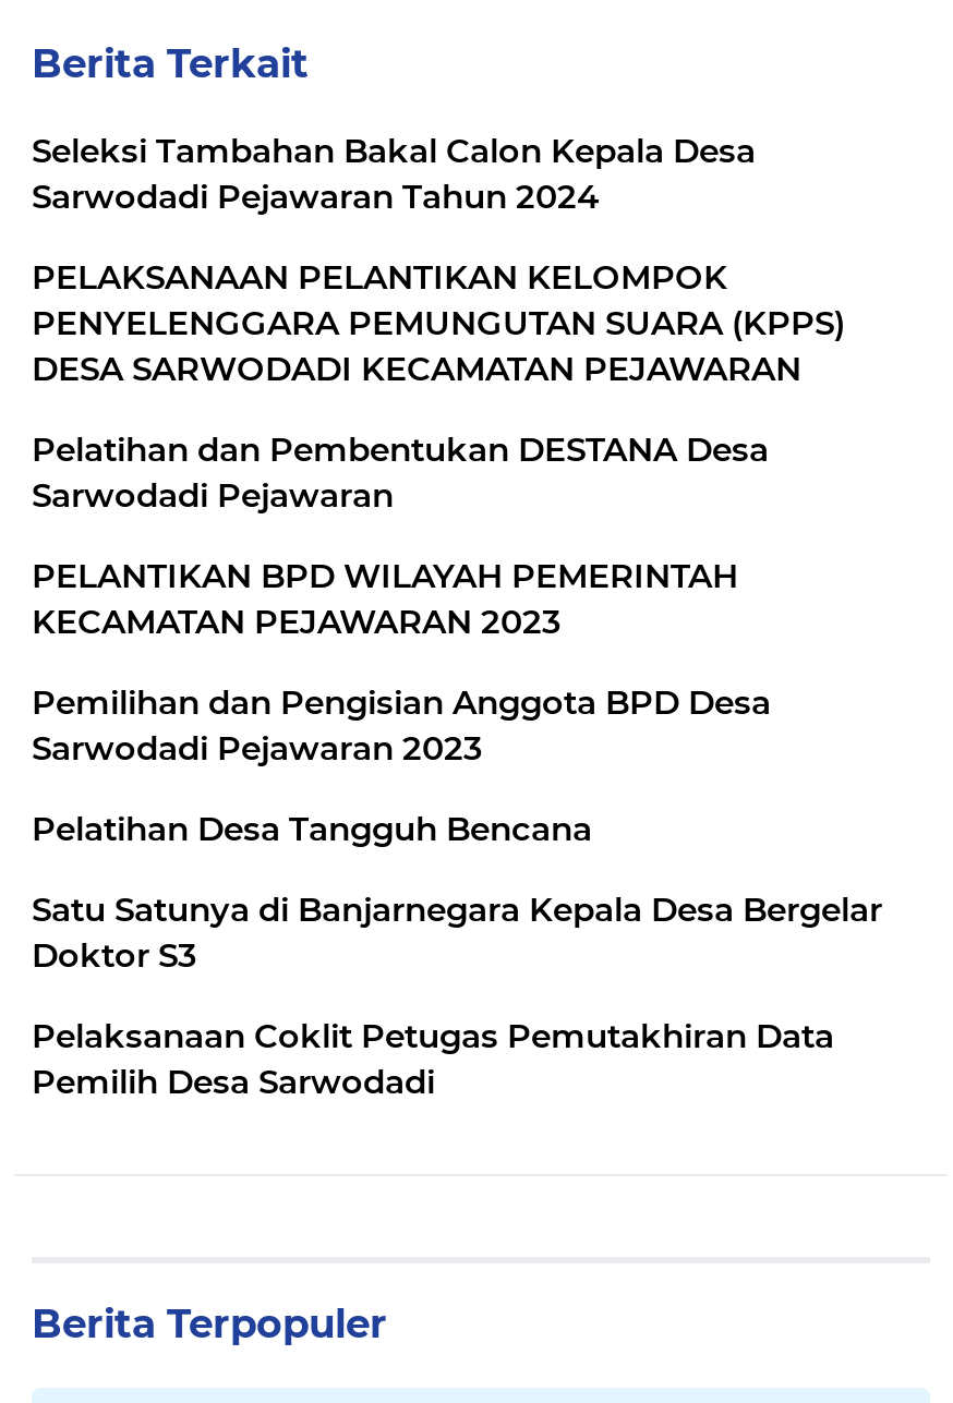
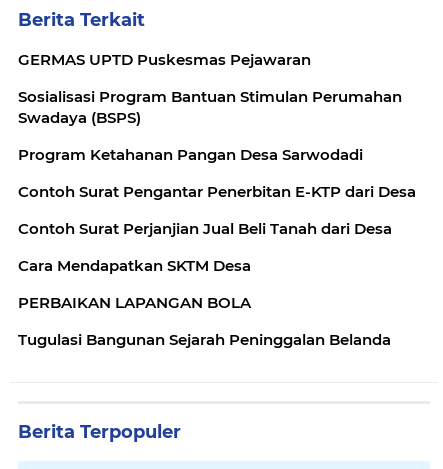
[32,130,756,217] Seleksi Tambahan Bakal Calon Kepala Desa | Sarwodadi Pejawaran Tahun 2024 -> [18,50,311,69] GERMAS UPTD Puskesmas Pejawaran
[32,257,845,390] PELAKSANAAN PELANTIKAN KELOMPOK | PENYELENGGARA PEMUNGUTAN SUARA (KPPS) | DESA SARWODADI KECAMATAN PEJAWARAN -> [18,87,402,127] Sosialisasi Program Bantuan Stimulan Perumahan | Swadaya (BSPS)
[32,429,769,516] Pelatihan dan Pembentukan DESTANA Desa | Sarwodadi Pejawaran -> [18,145,363,164] Program Ketahanan Pangan Desa Sarwodadi
[32,555,738,643] PELANTIKAN BPD WILAYAH PEMERINTAH | KECAMATAN PEJAWARAN 2023 -> [18,182,416,201] Contoh Surat Pengantar Penerbitan E-KTP dari Desa
[32,682,771,769] Pemilihan dan Pengisian Anggota BPD Desa | Sarwodadi Pejawaran 2023 -> [18,219,392,238] Contoh Surat Perjanjian Jual Beli Tanah dari Desa
[32,808,592,850] Pelatihan Desa Tangguh Bencana -> [18,256,251,275] Cara Mendapatkan SKTM Desa
[32,889,882,976] Satu Satunya di Banjarnegara Kepala Desa Bergelar | Doktor S3 -> [18,293,251,312] PERBAIKAN LAPANGAN BOLA
[32,1015,834,1103] Pelaksanaan Coklit Petugas Pemutakhiran Data | Pemilih Desa Sarwodadi -> [18,330,391,349] Tugulasi Bangunan Sejarah Peninggalan Belanda

